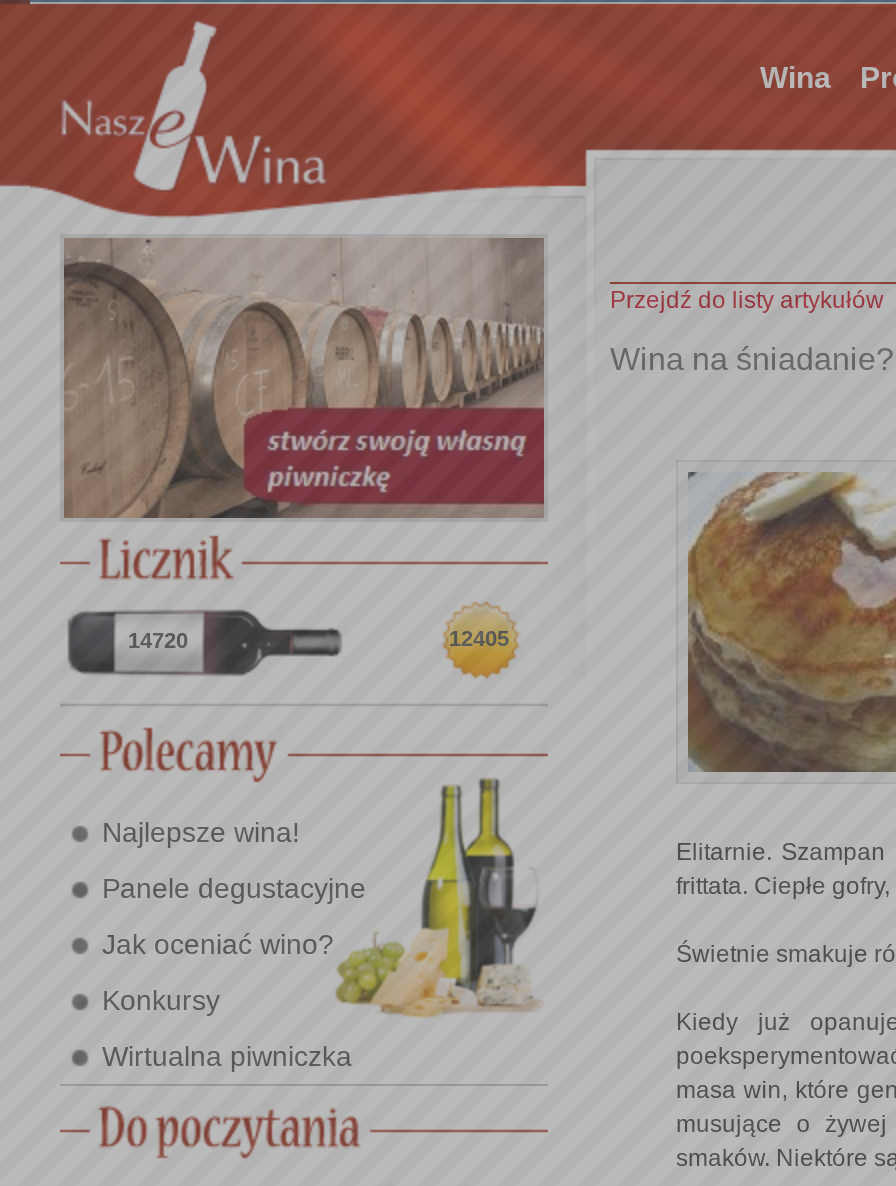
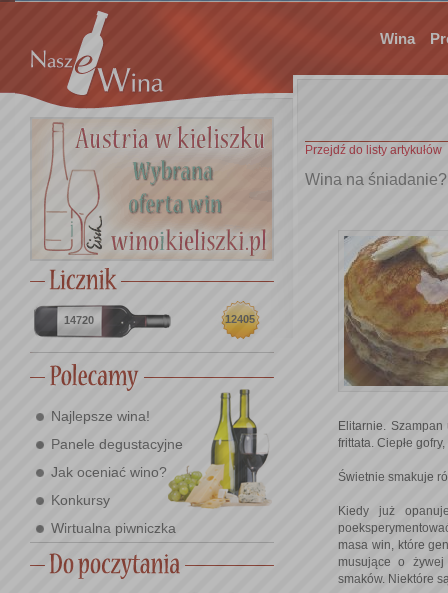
[62,236,546,520] [image] -> [32,119,272,259] [image]

